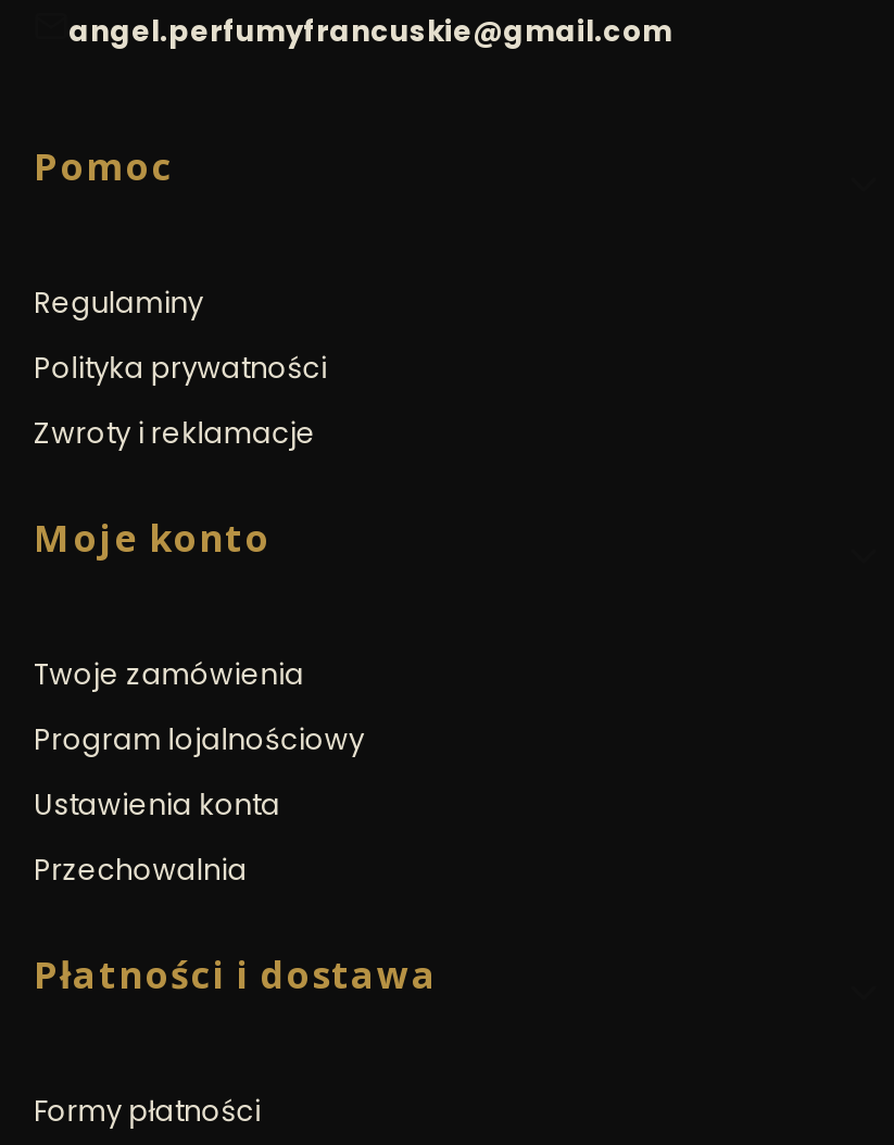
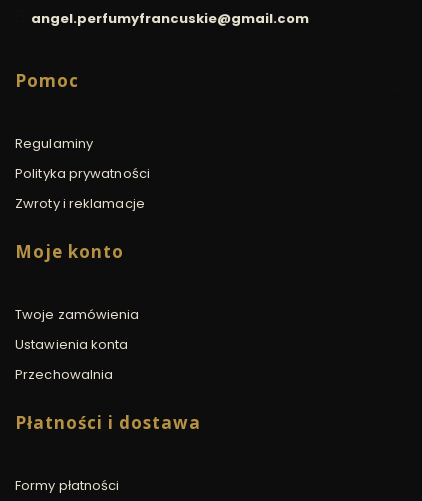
[34,720,364,761] Program lojalnościowy -> none

